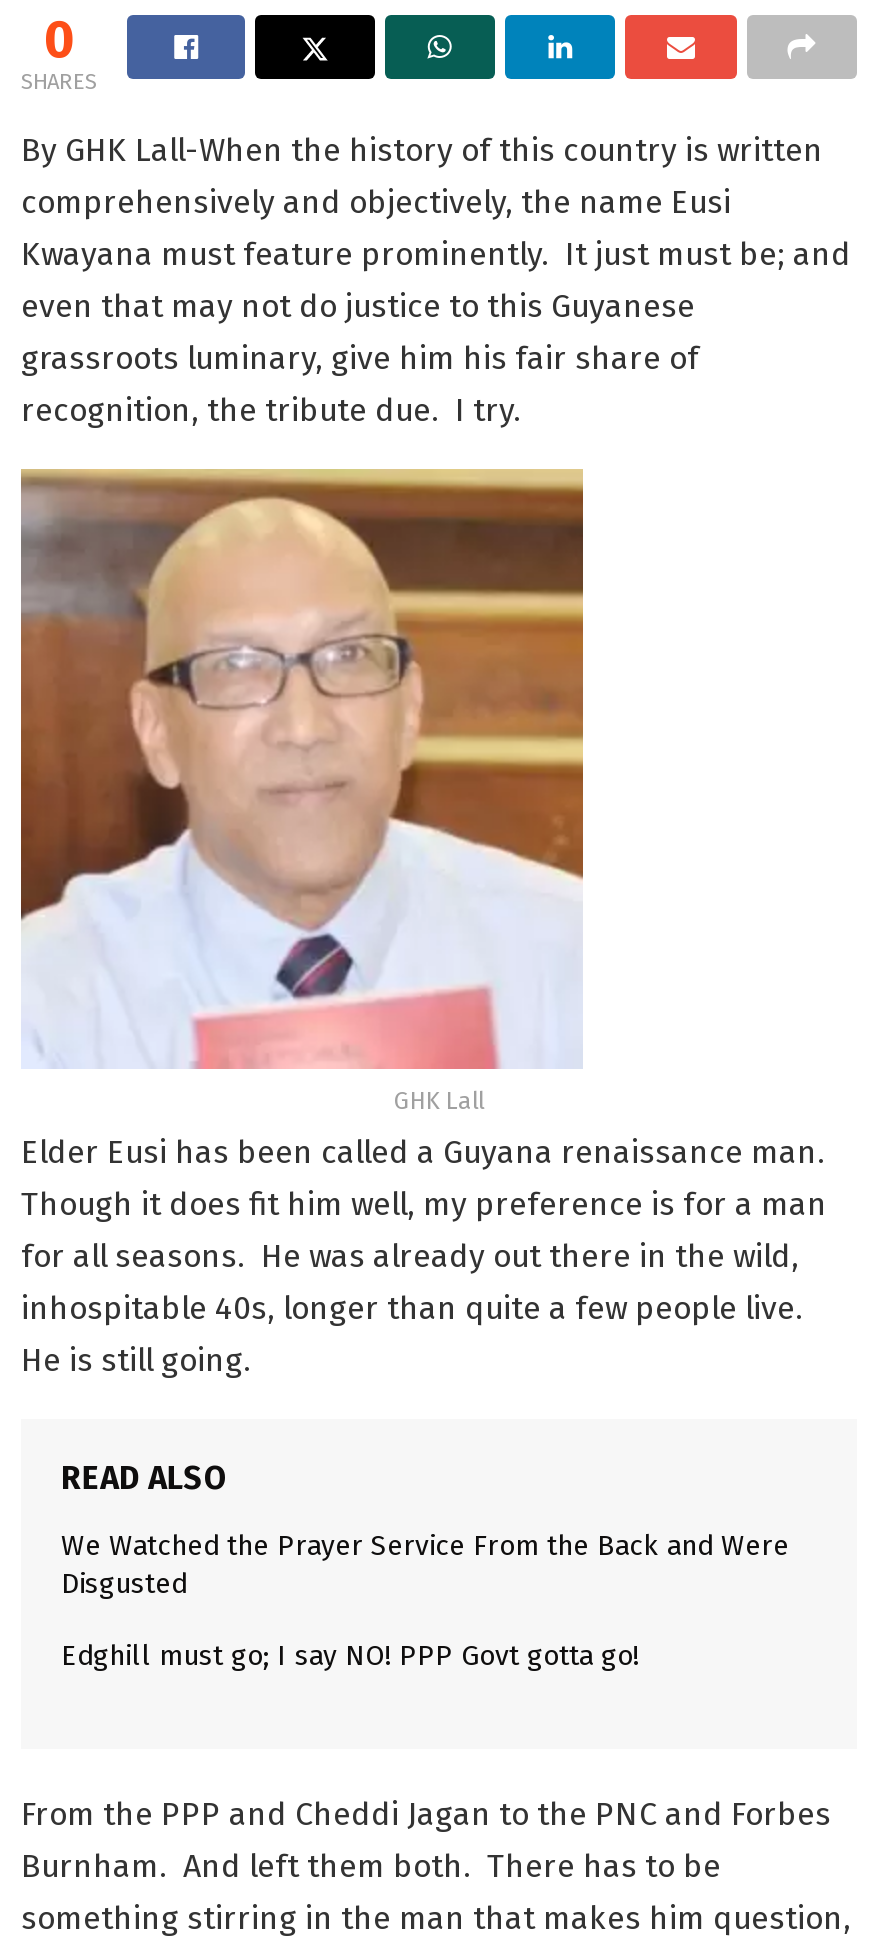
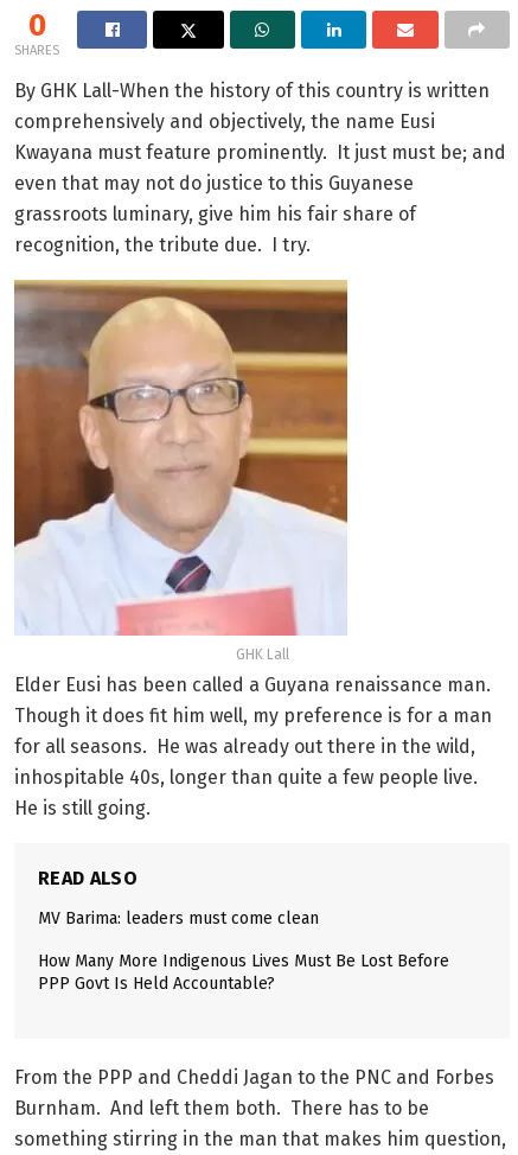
[61,1529,789,1601] We Watched the Prayer Service From the Back and Were | Disgusted -> [38,908,319,928] MV Barima: leaders must come clean
[61,1639,639,1673] Edghill must go; I say NO! PPP Govt gotta go! -> [38,951,449,993] How Many More Indigenous Lives Must Be Lost Before | PPP Govt Is Held Accountable?

